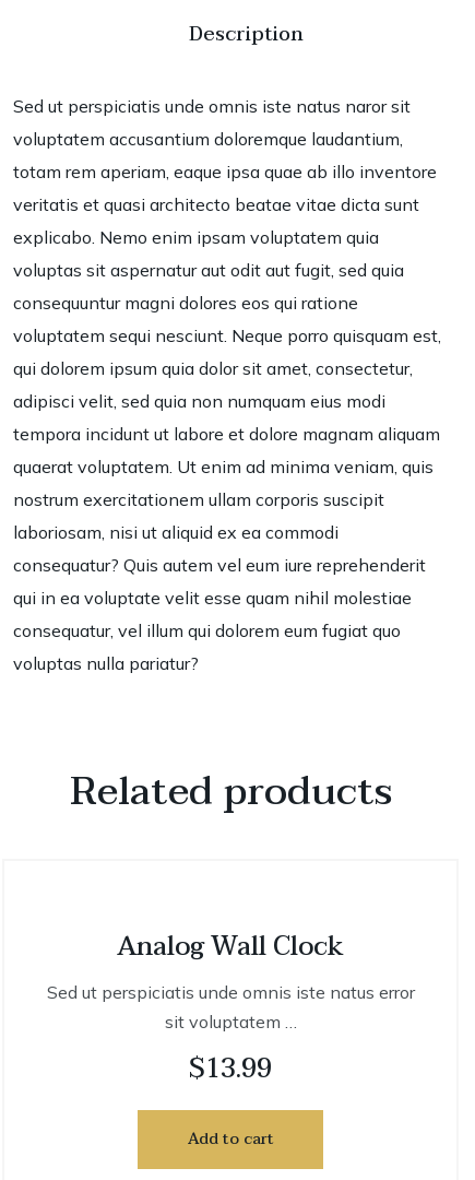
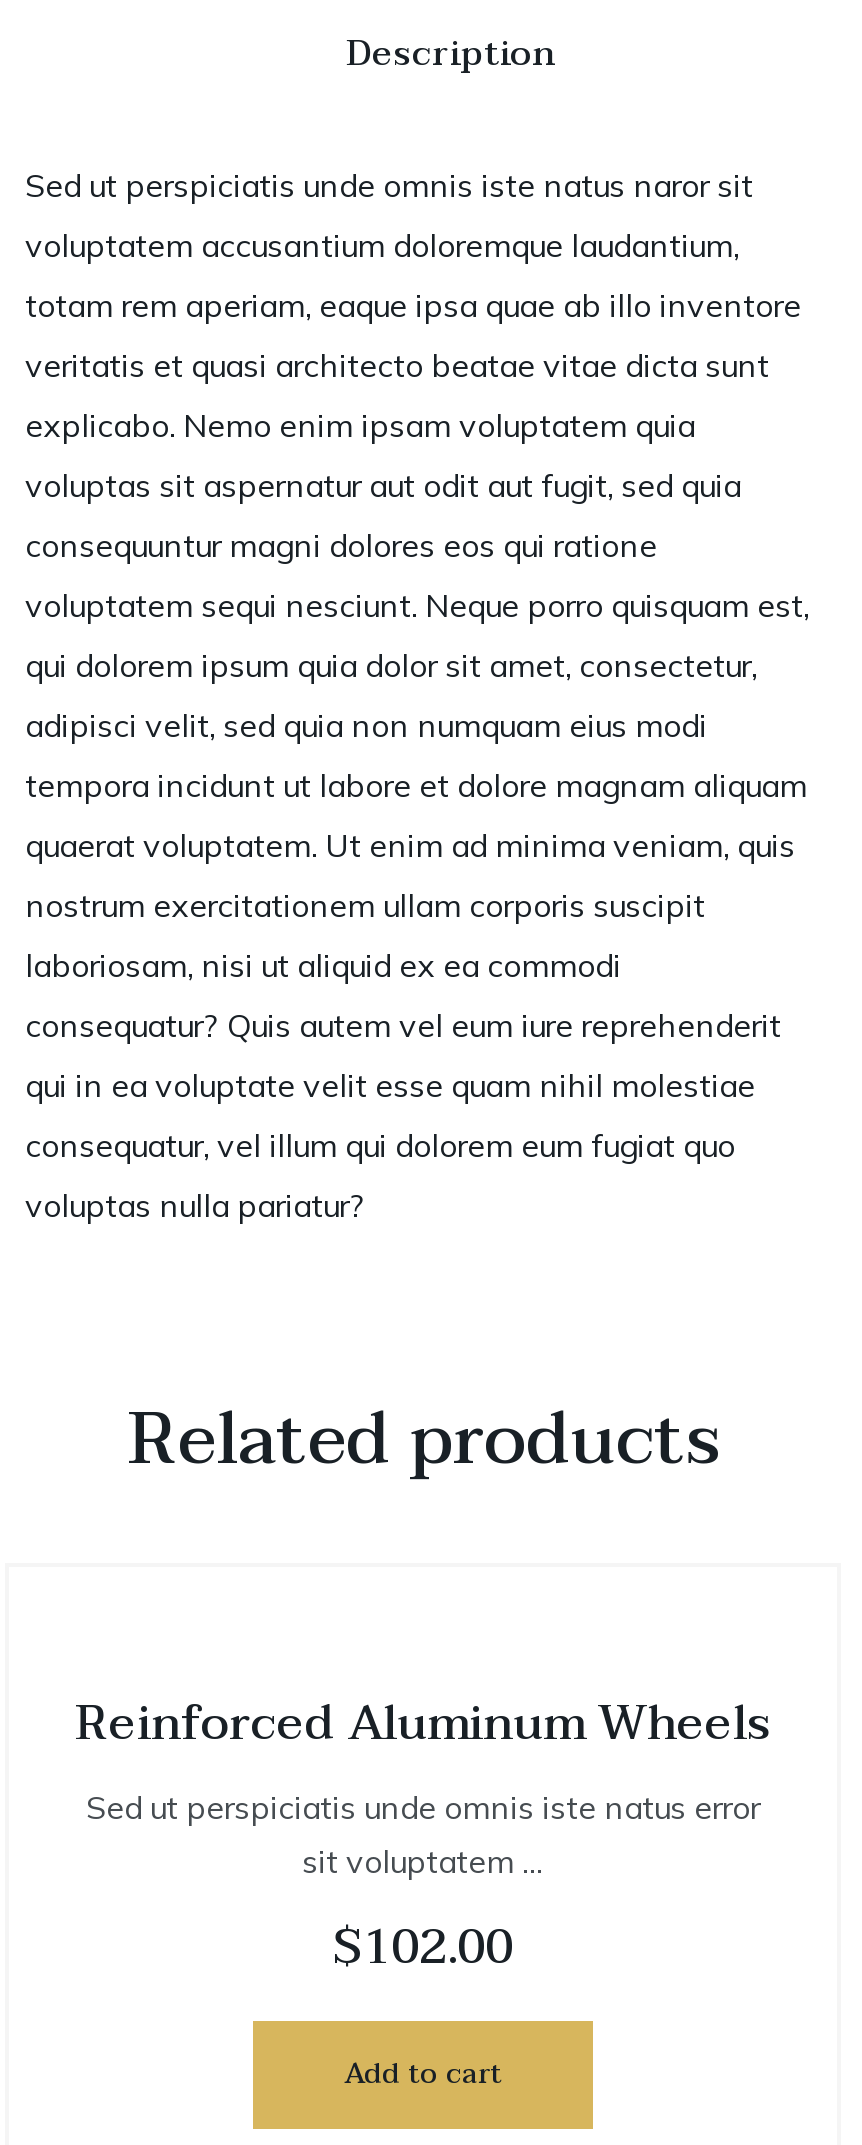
[117,925,344,970] Analog Wall Clock -> [75,1682,771,1764] Reinforced Aluminum Wheels
[189,1047,272,1092] $13.99 -> [333,1906,513,1988] $102.00

